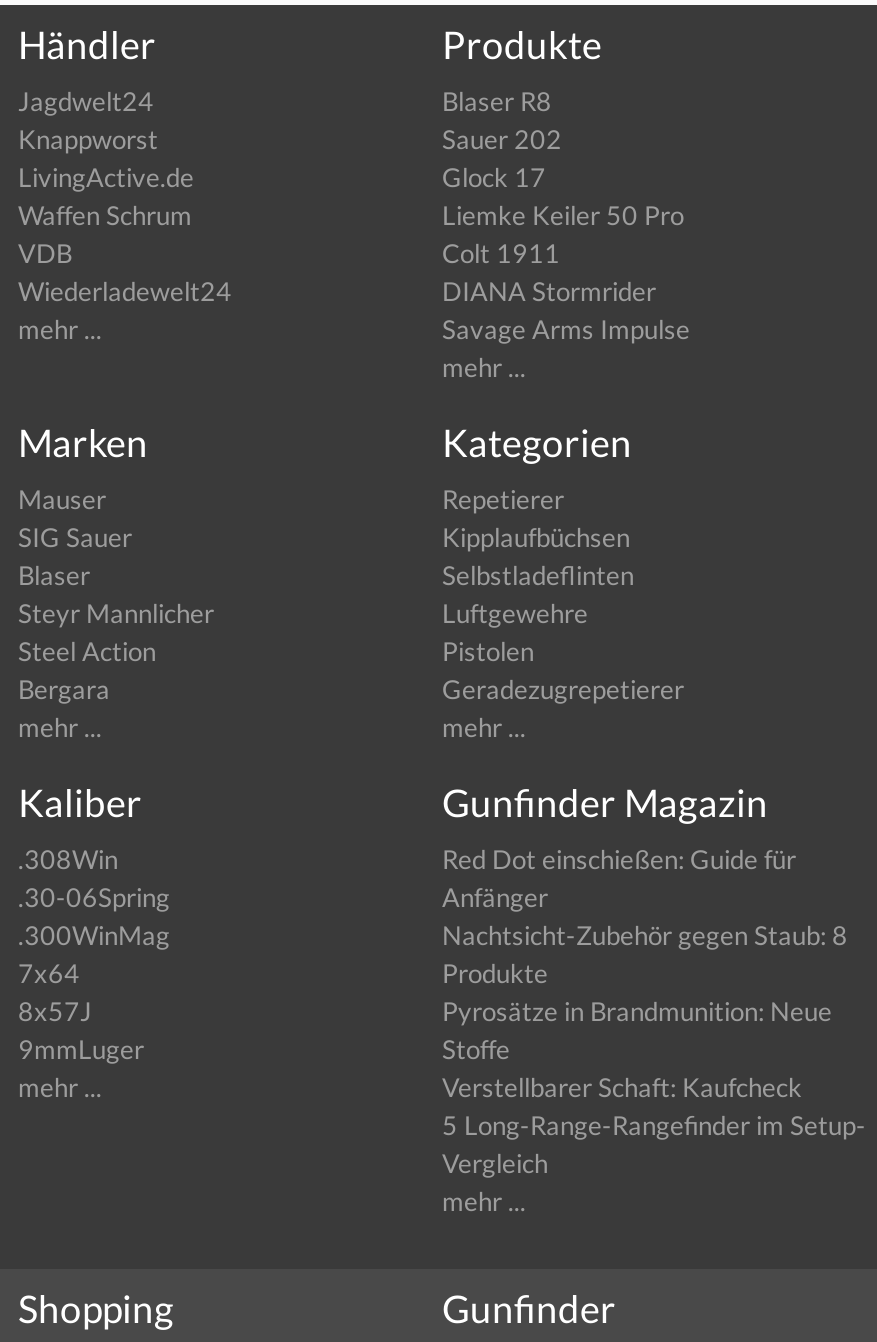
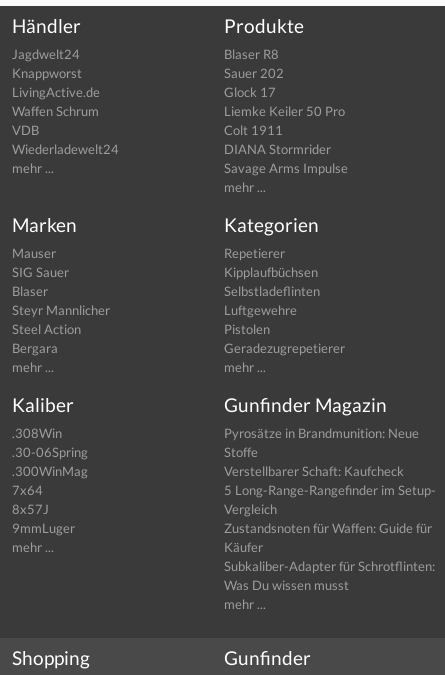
[442,842,848,988] Red Dot einschießen: Guide für | Anfänger | Nachtsicht-Zubehör gegen Staub: 8 | Produkte -> none
moved [442,994,866,1178] -> [224,425,436,517]: Pyrosätze in Brandmunition: Neue | Stoffe | Verstellbarer Schaft: Kaufcheck | 5 Long-Range-Rangefinder im Setup- | Vergleich
none -> [224,520,435,593] Zustandsnoten für Waffen: Guide für | Käufer | Subkaliber-Adapter für Schrotflinten: | Was Du wissen musst

